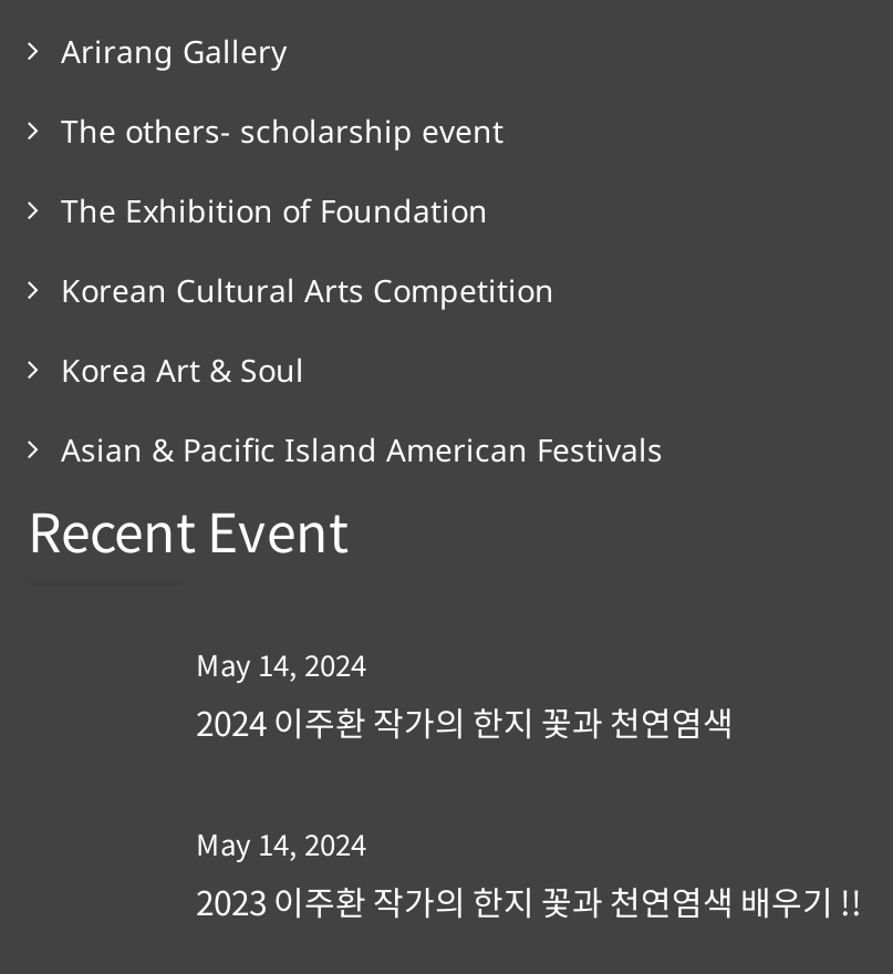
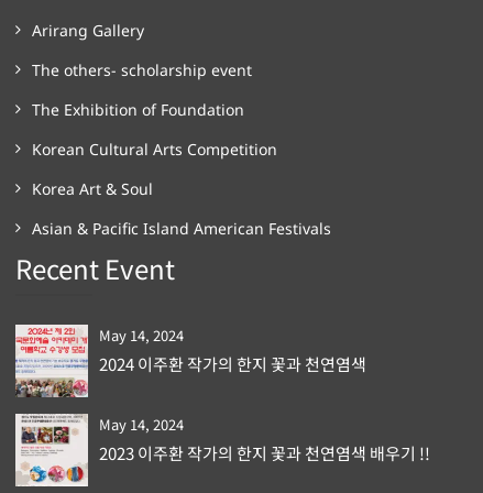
none -> [14,324,89,398] [image]
none -> [14,413,89,487] [image]

